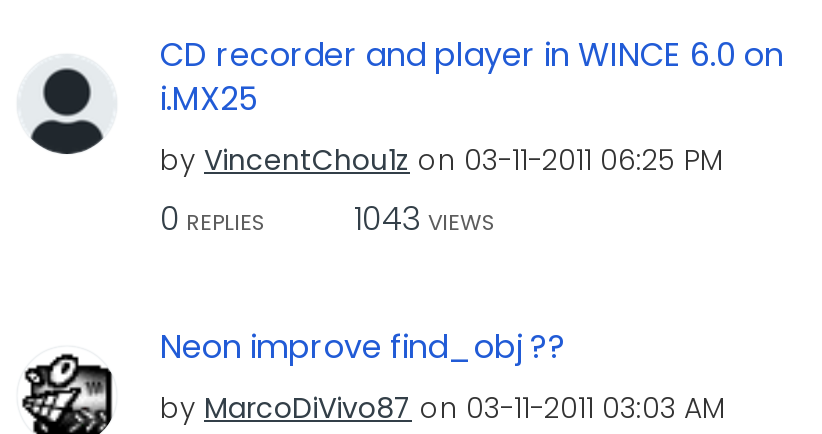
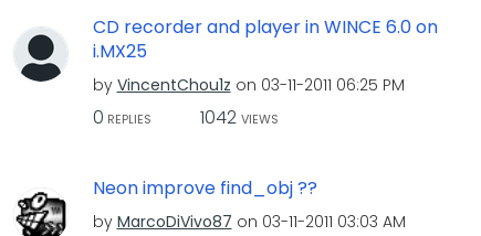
[354,195,496,241] 1043 VIEWS -> [200,104,278,130] 1042 VIEWS

